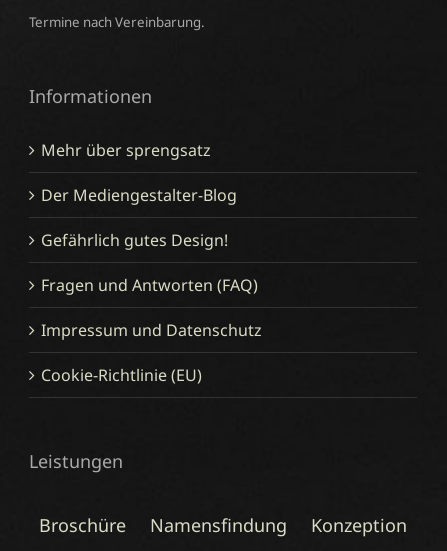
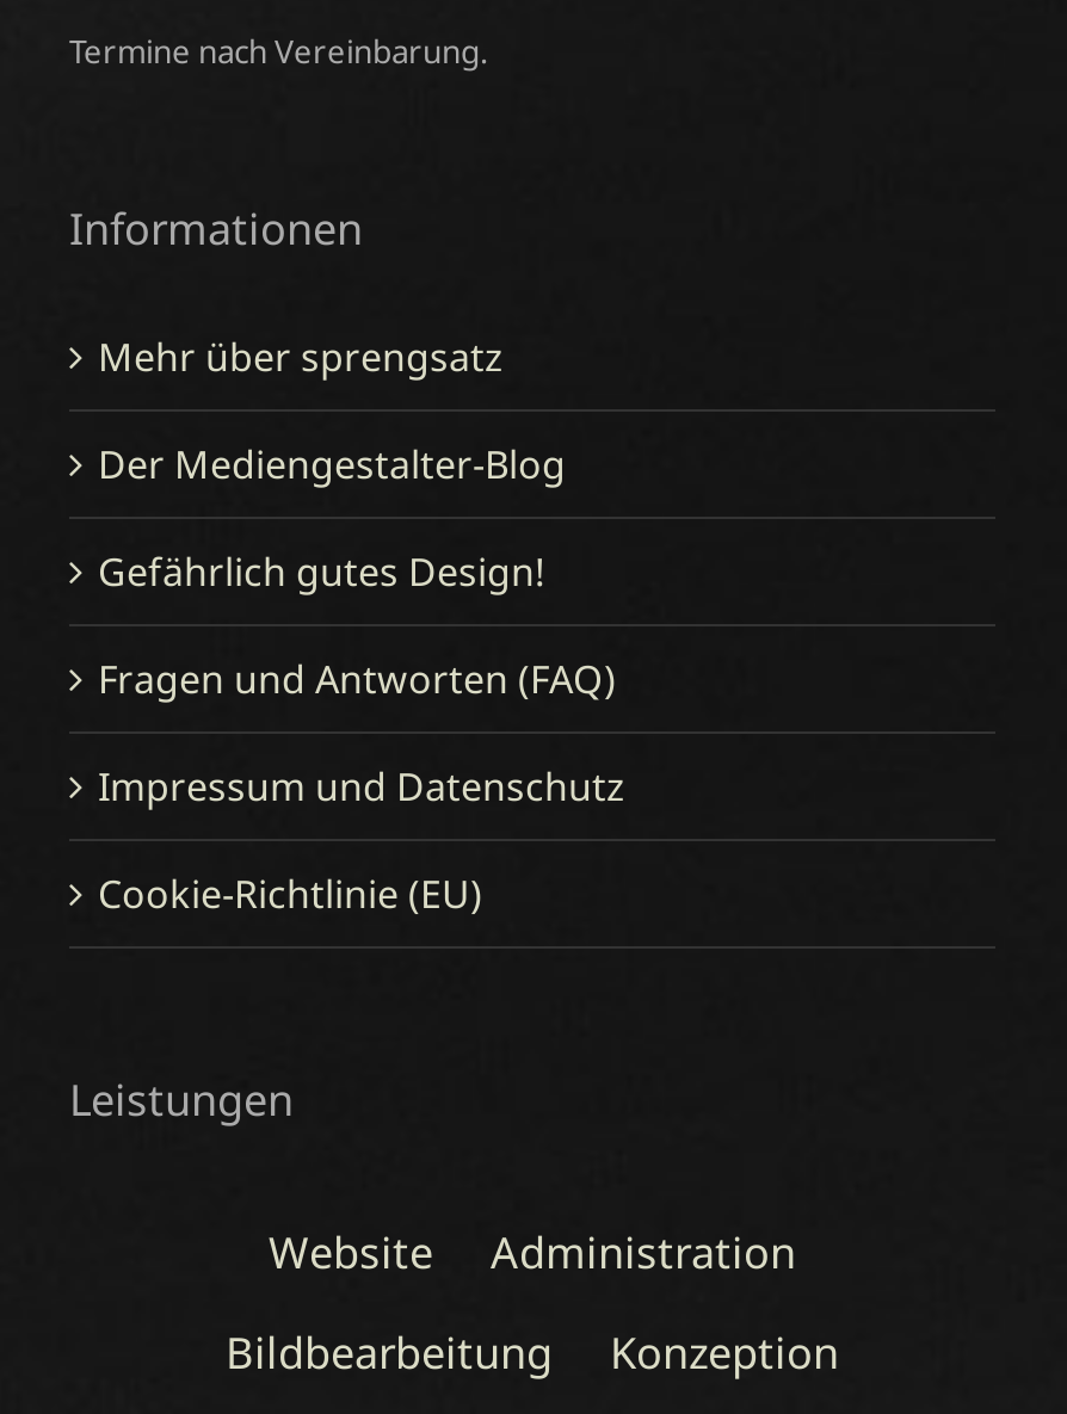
[39,513,287,537] Broschüre | Namensfindung -> [226,1222,796,1382] Website | Administration | Bildbearbeitung

